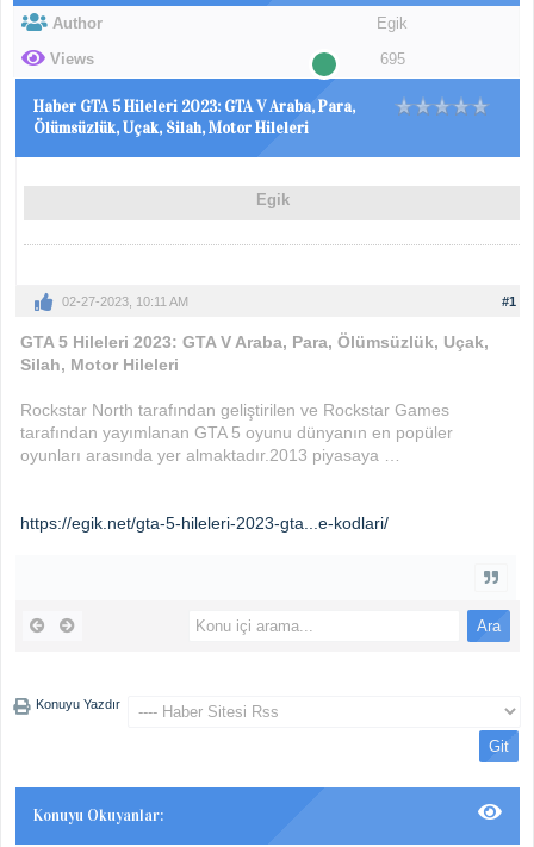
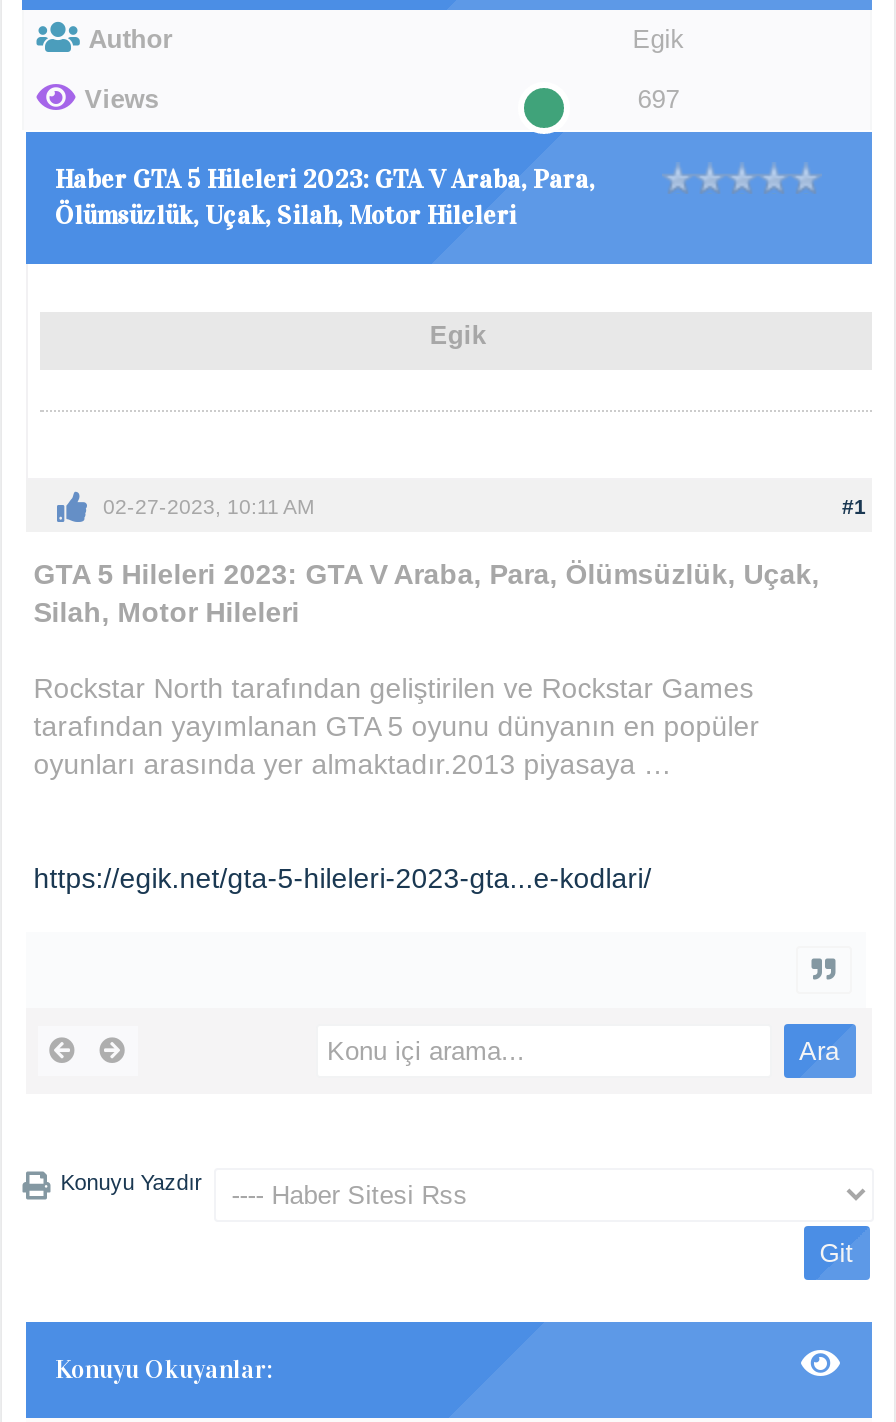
[380,50,405,68] 695 -> [637,84,679,114] 697

